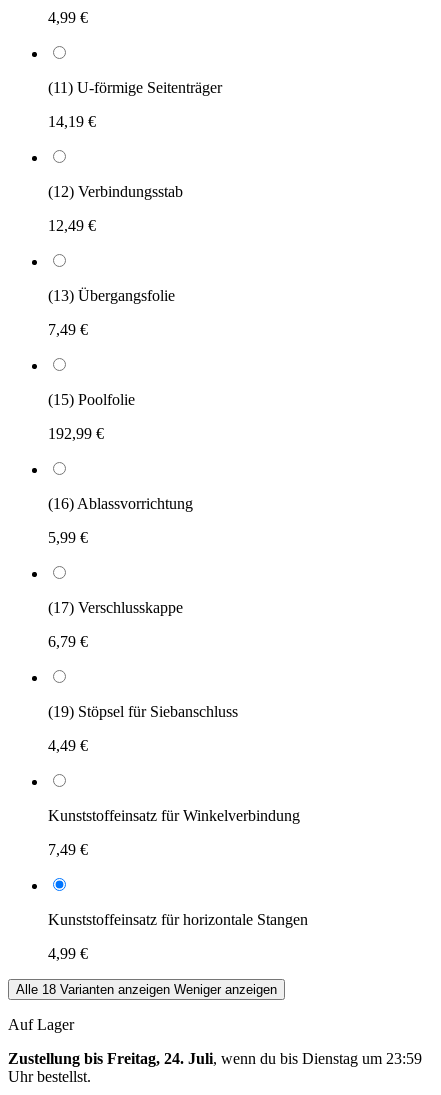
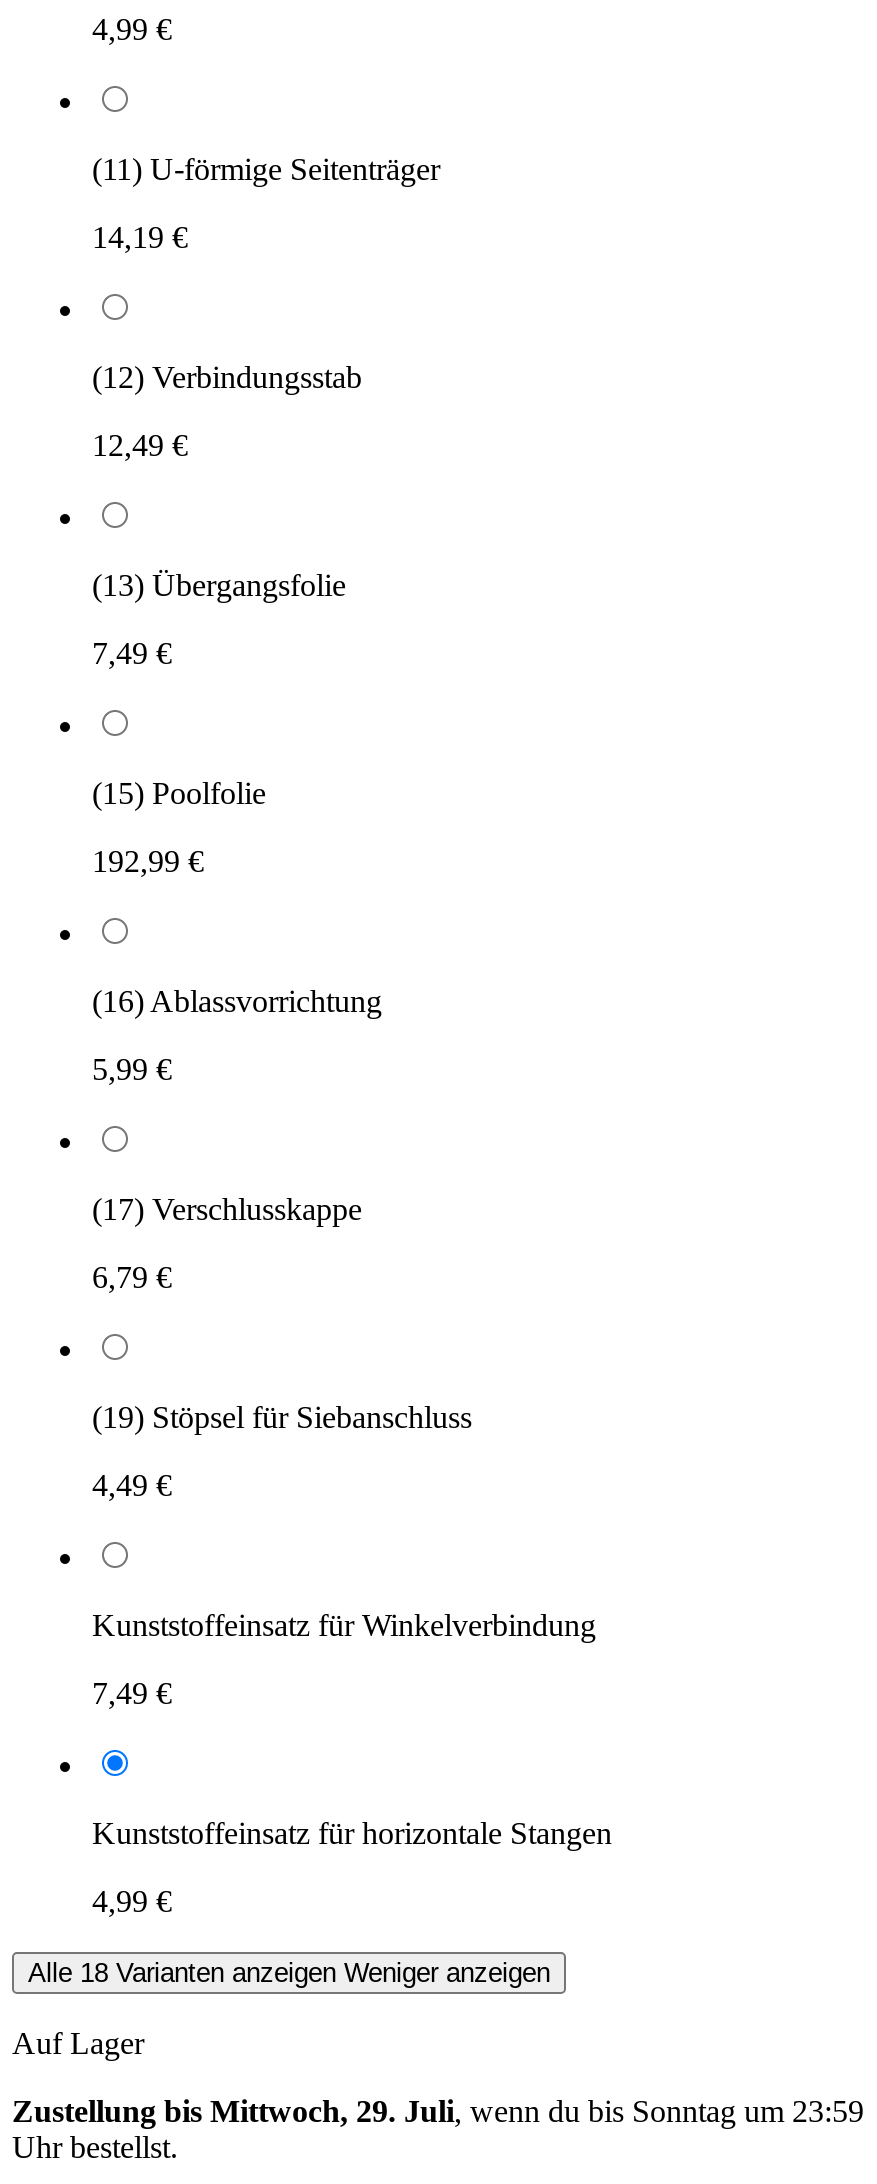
[8,1050,422,1067] Zustellung bis Freitag, 24. Juli, wenn du bis Dienstag um 23:59 -> [12,2094,864,2128] Zustellung bis Mittwoch, 29. Juli, wenn du bis Sonntag um 23:59

